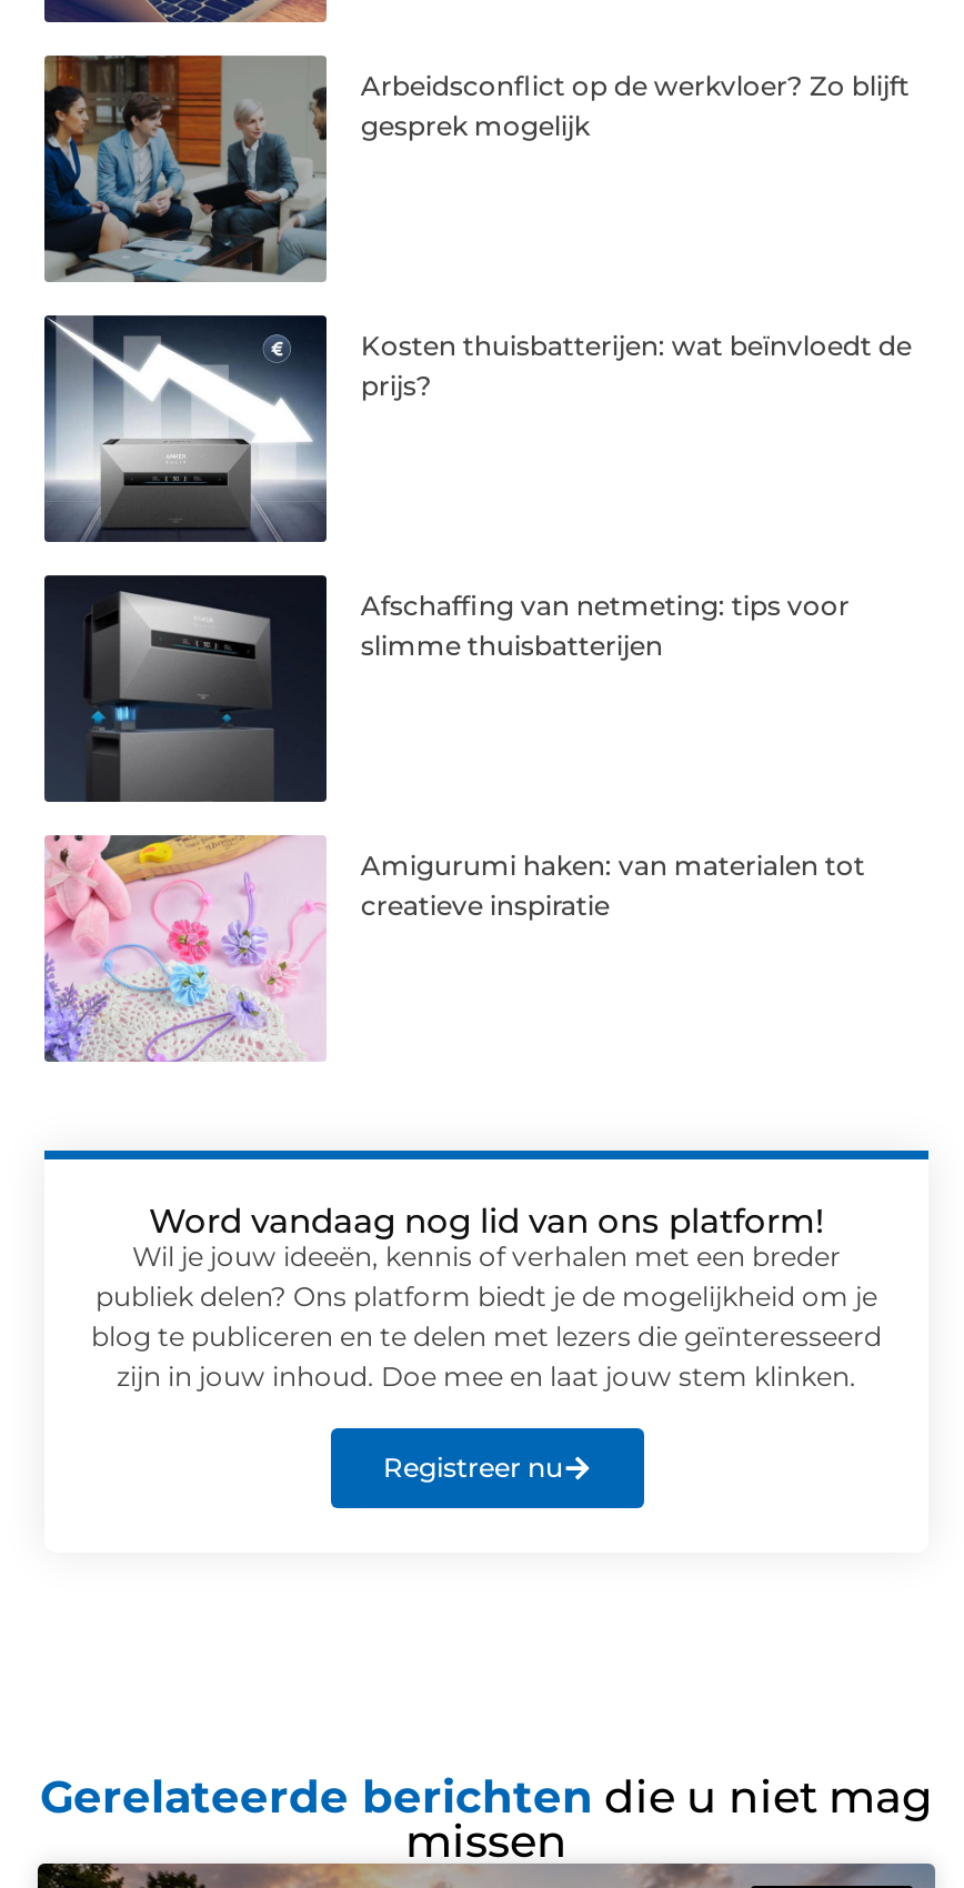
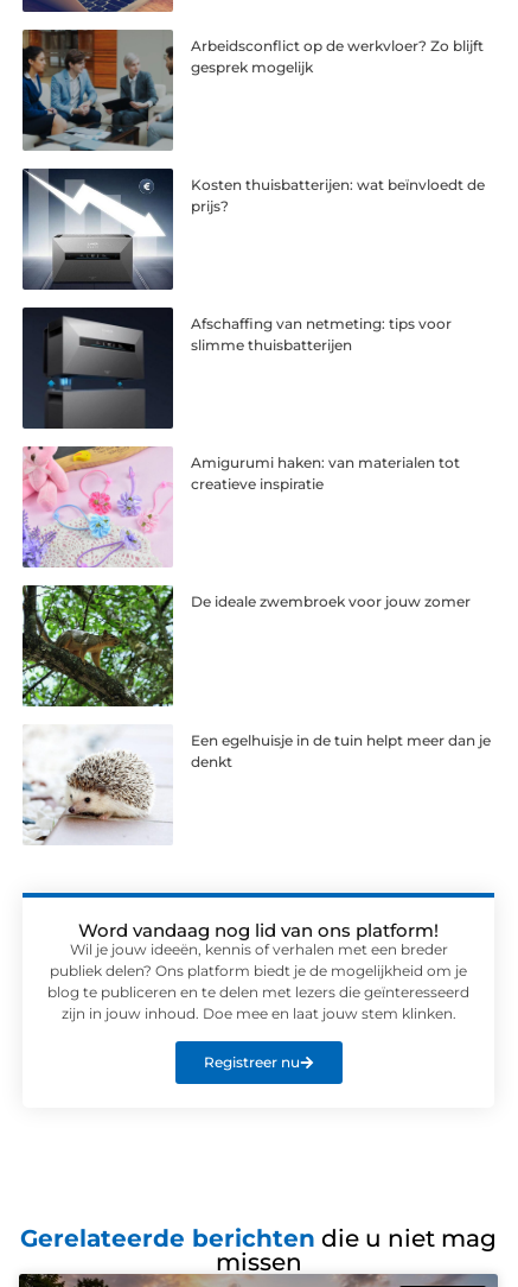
none -> [21,584,471,708] [image] | De ideale zwembroek voor jouw zomer
none -> [23,731,491,844] [image] | Een egelhuisje in de tuin helpt meer dan je | denkt

